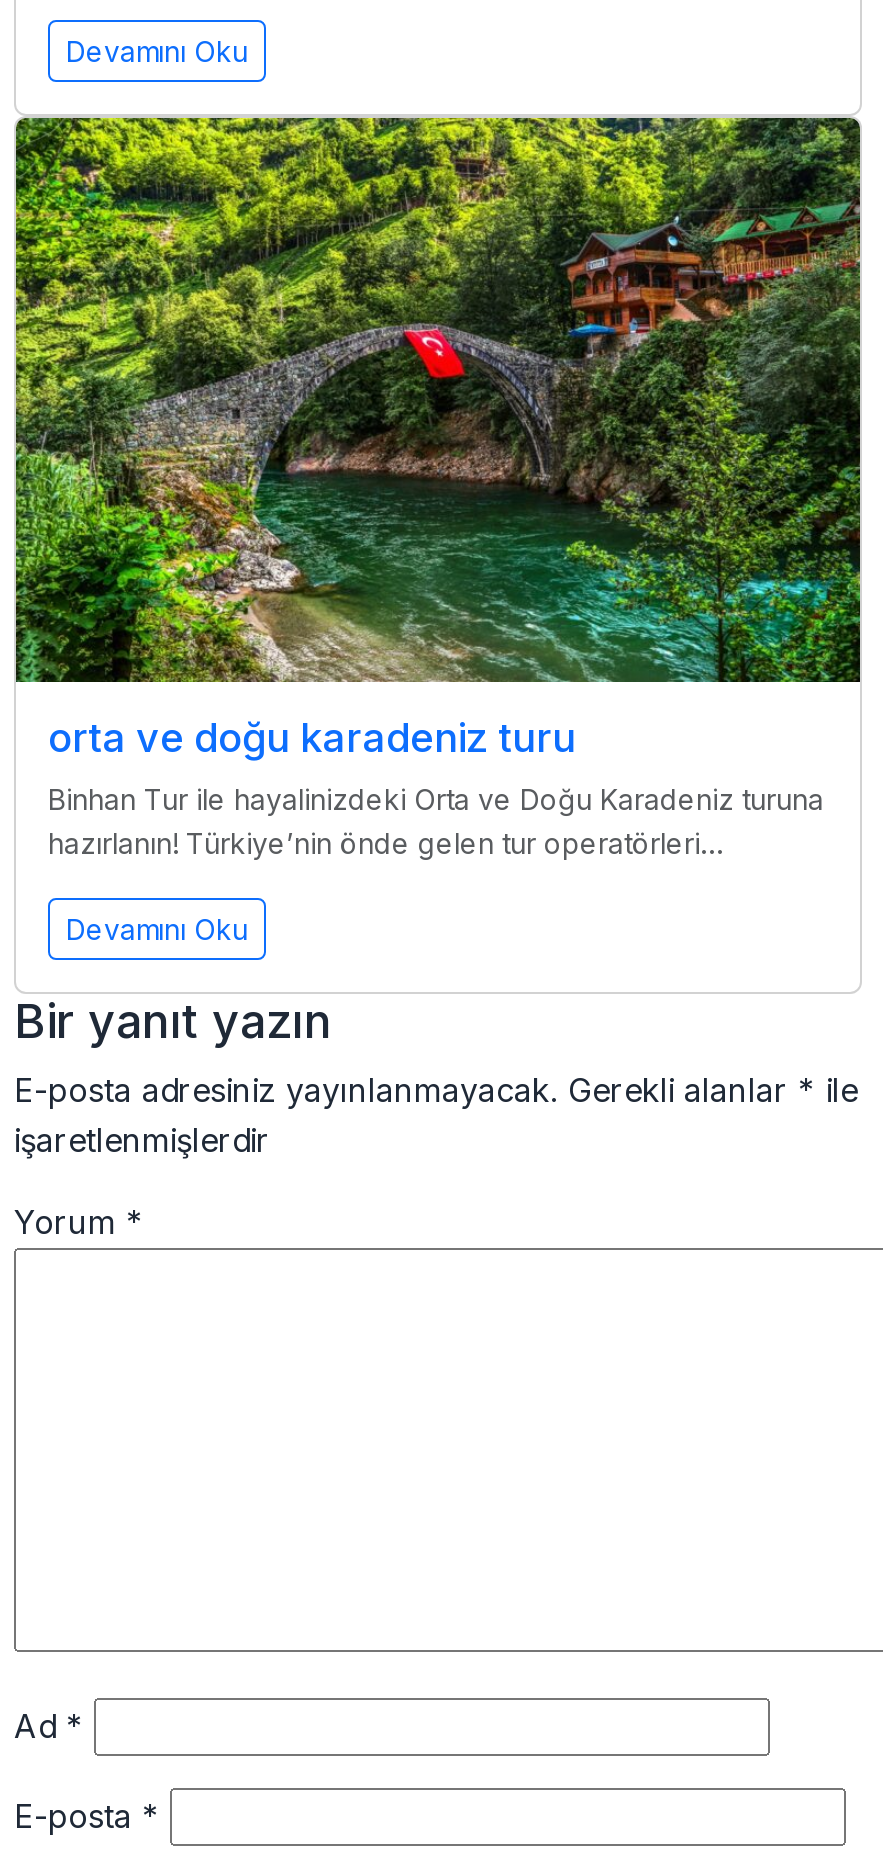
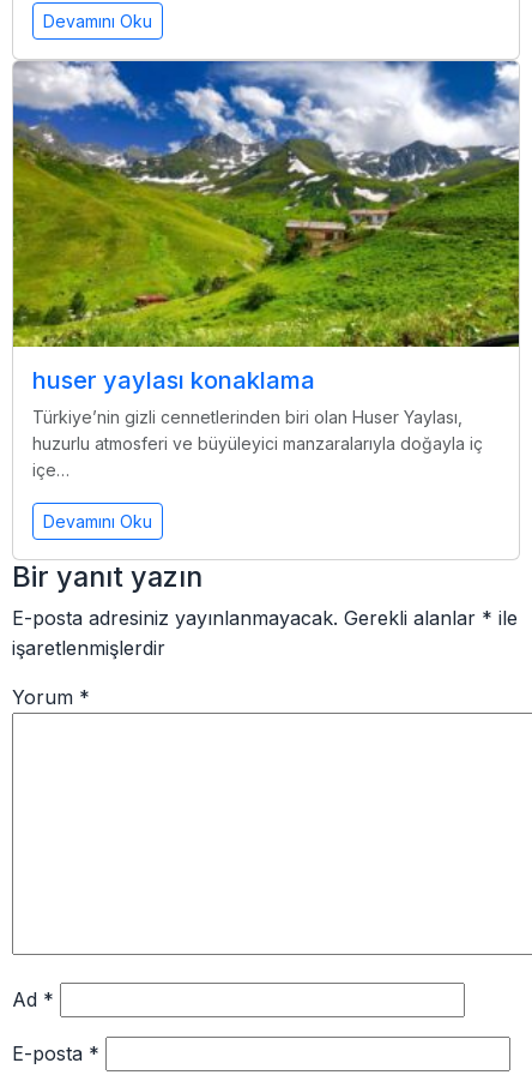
[14,116,862,861] [image] | orta ve doğu karadeniz turu | Binhan Tur ile hayalinizdeki Orta ve Doğu Karadeniz turuna | hazırlanın! Türkiye’nin önde gelen tur operatörleri… -> [12,60,520,480] [image] | huser yaylası konaklama | Türkiye’nin gizli cennetlerinden biri olan Huser Yaylası, | huzurlu atmosferi ve büyüleyici manzaralarıyla doğayla iç | içe…

